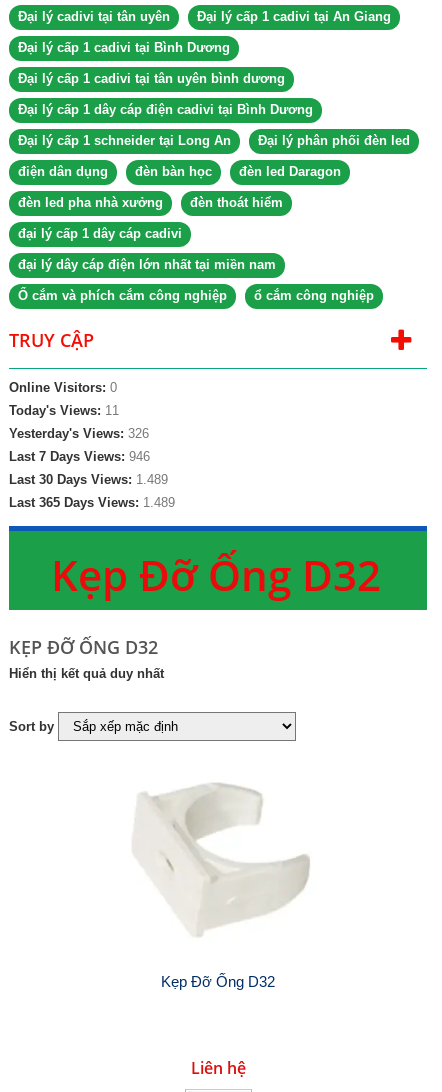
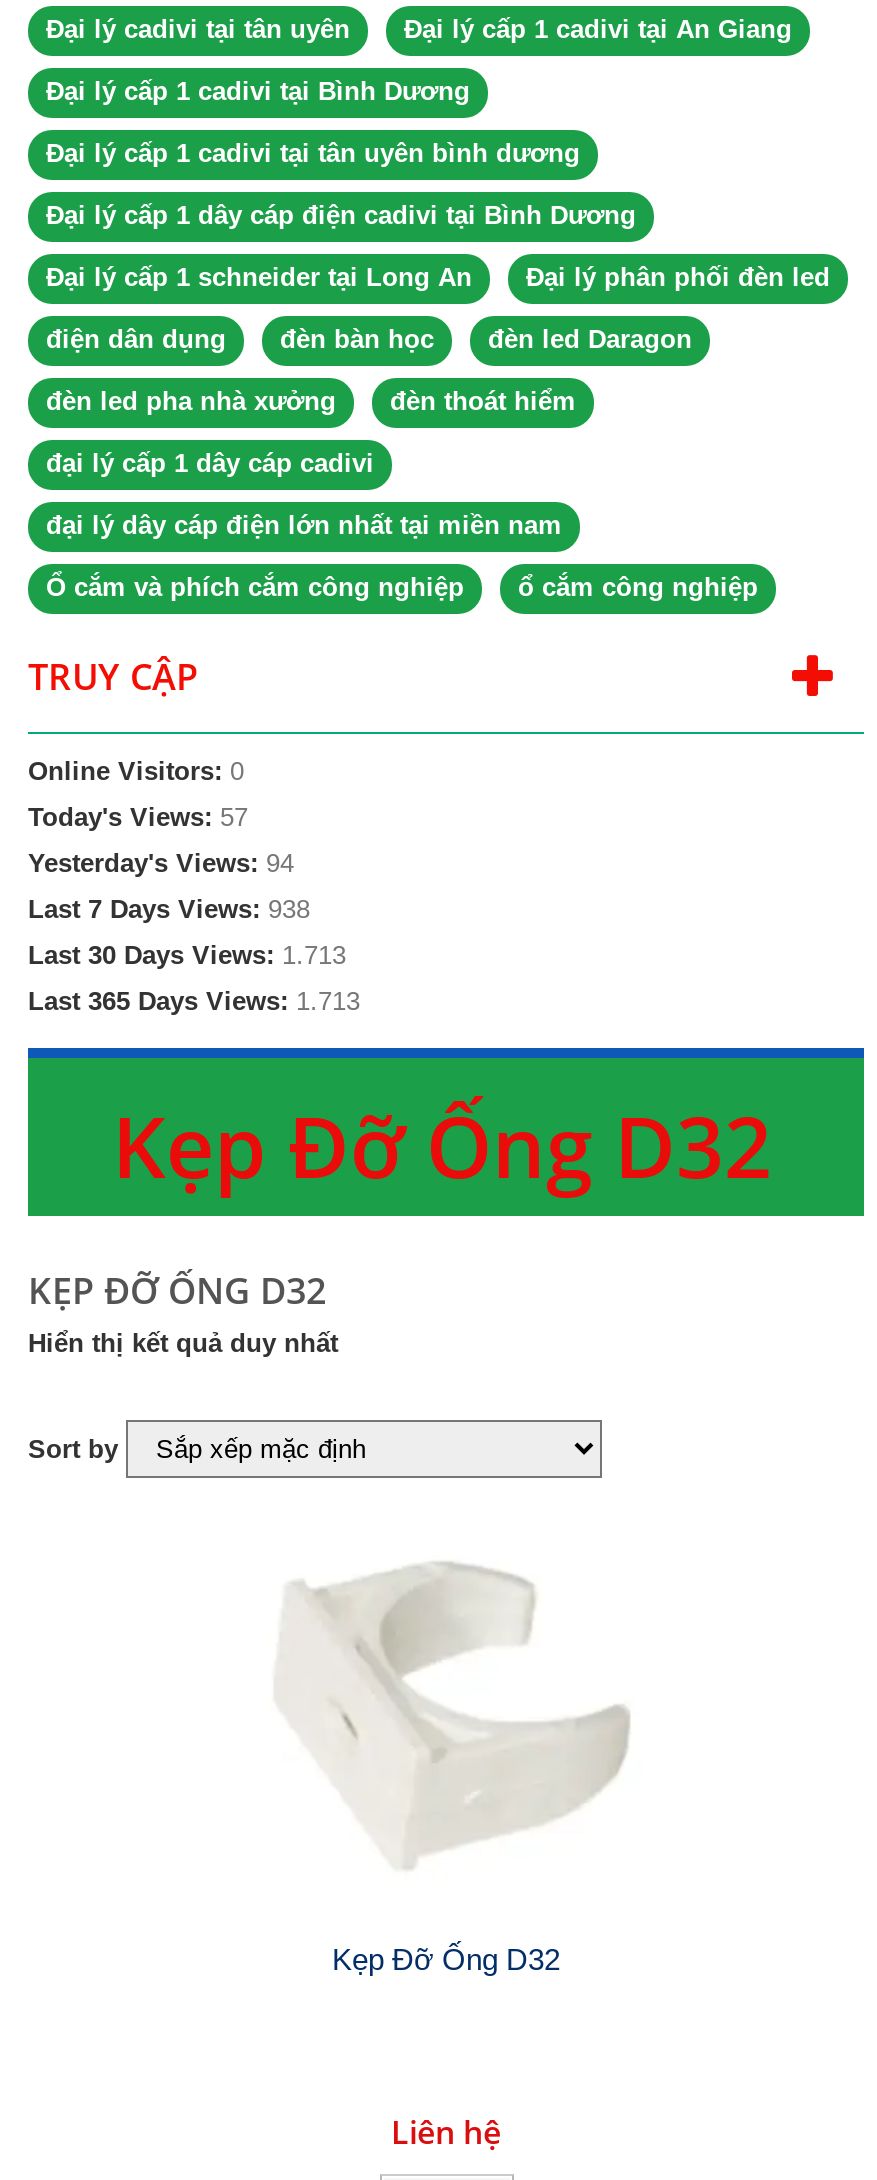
[9,403,119,418] Today's Views: 11 -> [28,802,248,832] Today's Views: 57
[9,426,149,441] Yesterday's Views: 326 -> [28,848,294,878] Yesterday's Views: 94
[9,449,150,464] Last 7 Days Views: 946 -> [28,894,310,924] Last 7 Days Views: 938
[9,472,168,487] Last 30 Days Views: 1.489 -> [28,940,346,970] Last 30 Days Views: 1.713
[9,495,175,510] Last 365 Days Views: 1.489 -> [28,986,360,1016] Last 365 Days Views: 1.713

